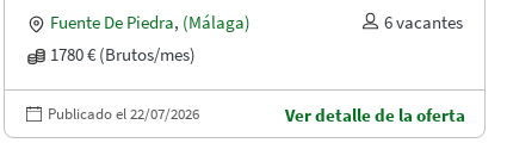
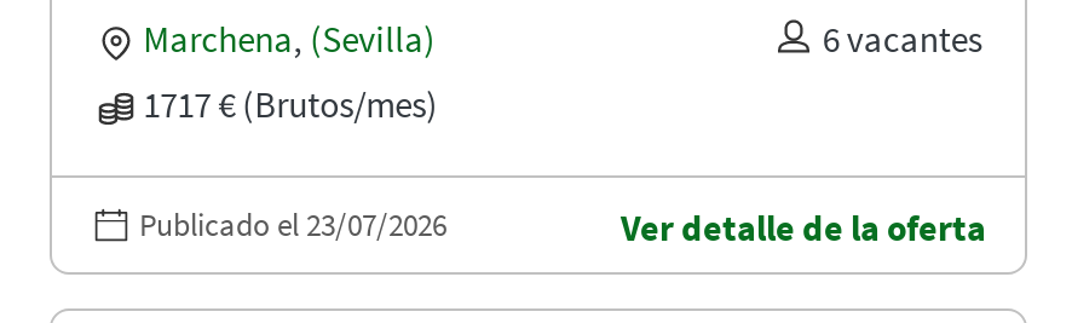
[50,11,250,34] Fuente De Piedra, (Málaga) -> [143,16,436,62] Marchena, (Sevilla)
[50,43,195,66] 1780 € (Brutos/mes) -> [143,82,438,128] 1717 € (Brutos/mes)
[48,104,199,124] Publicado el 22/07/2026 -> [139,205,446,246] Publicado el 23/07/2026

